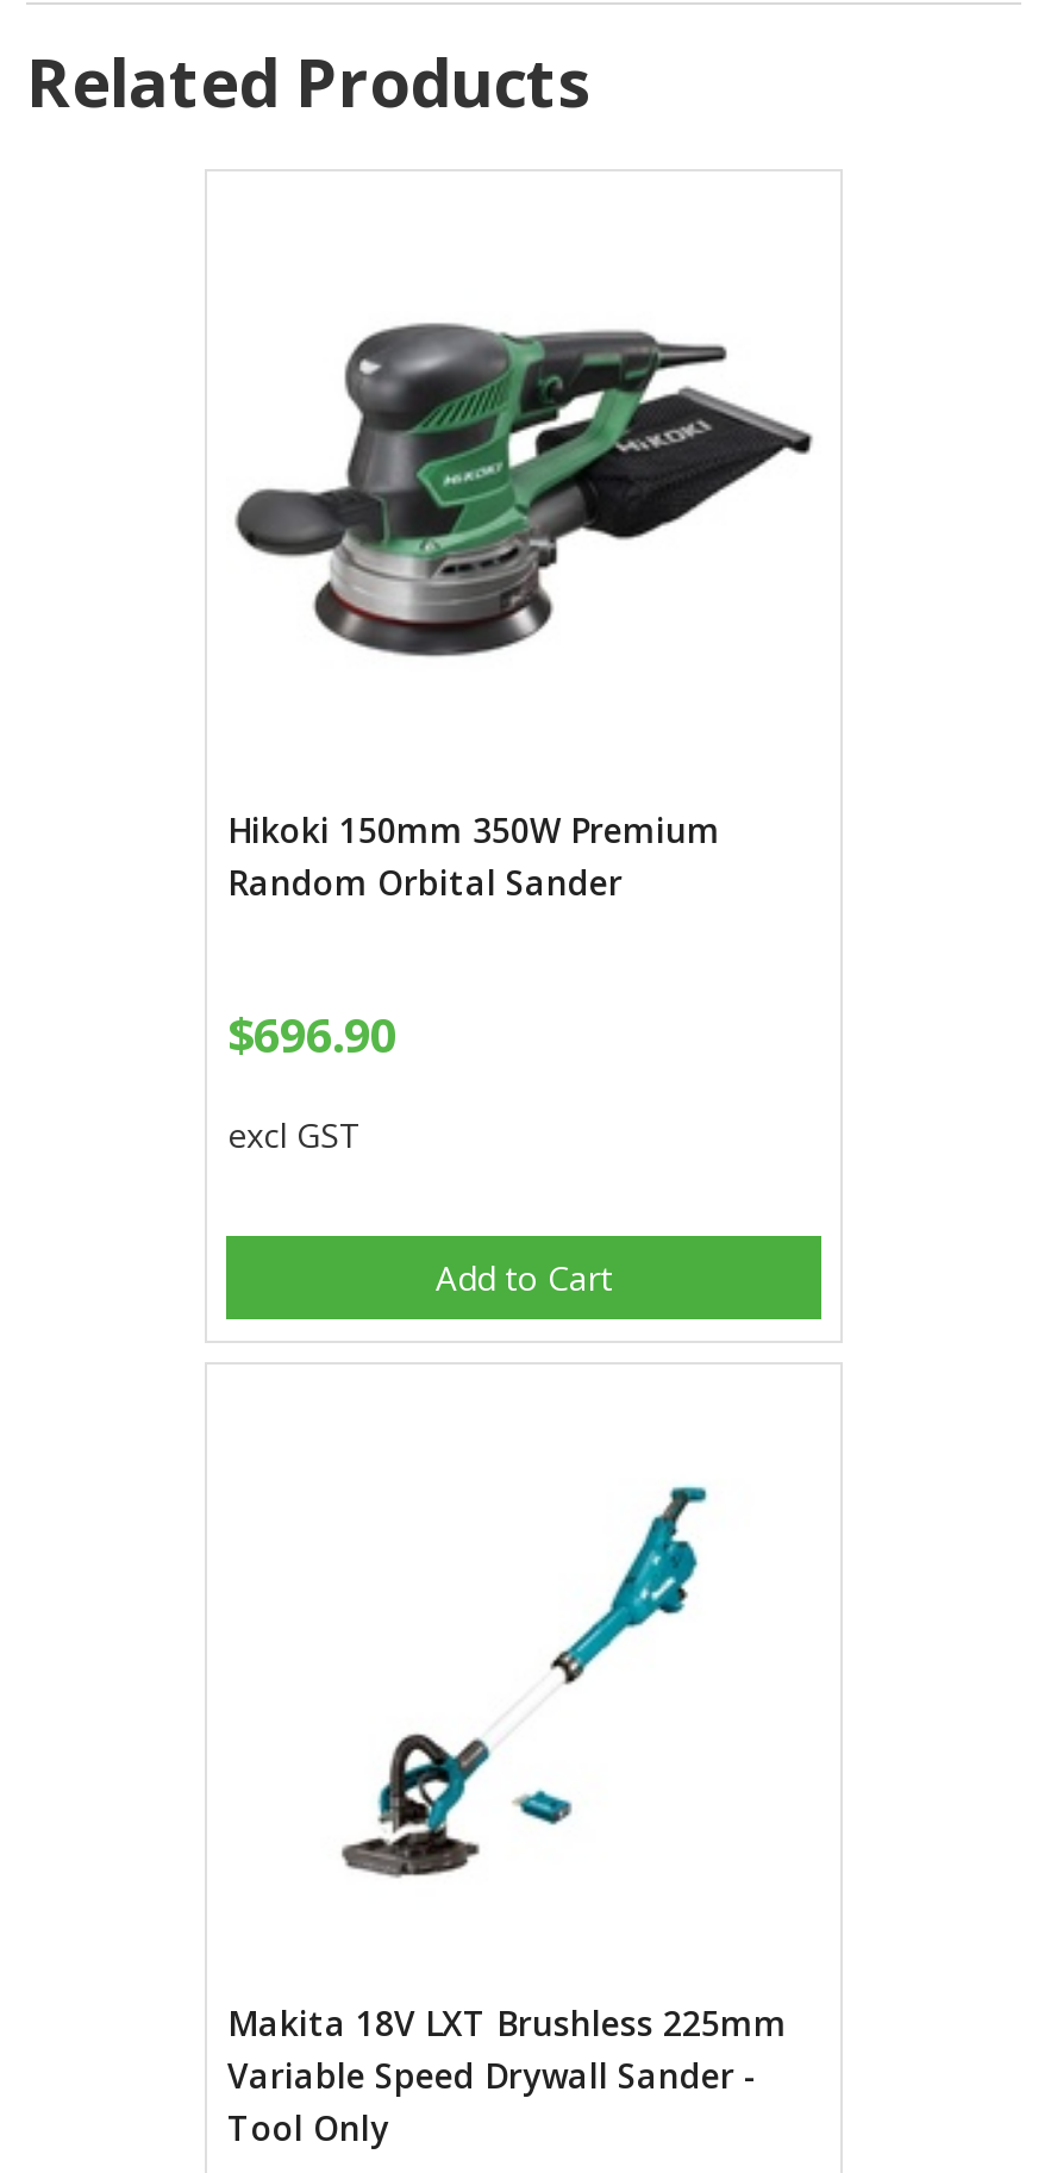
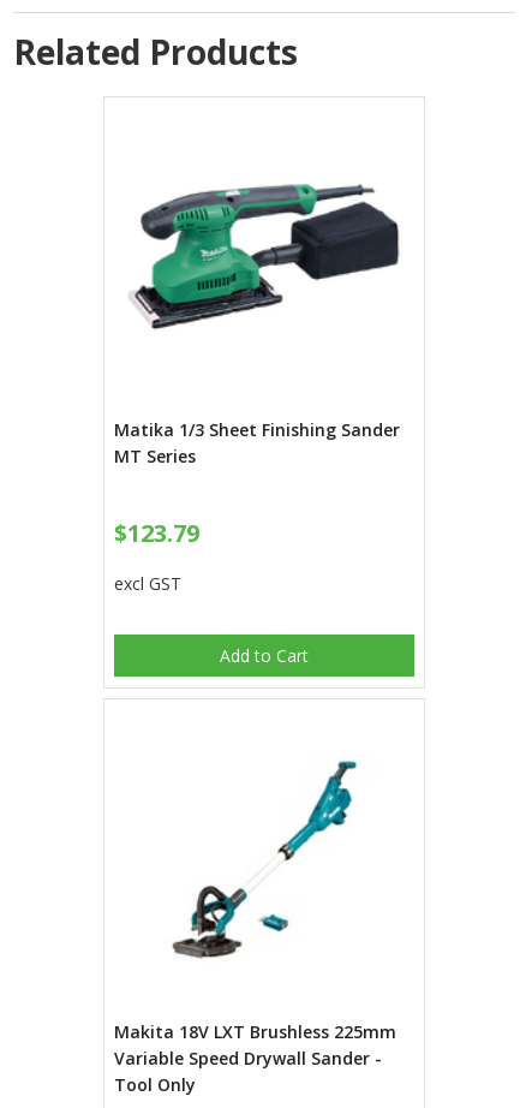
[233,321,814,660] [image] -> [119,174,410,342] [image]
[227,807,720,905] Hikoki 150mm 350W Premium | Random Orbital Sander -> [115,418,401,467] Matika 1/3 Sheet Finishing Sander | MT Series
[227,1002,396,1067] $696.90 -> [115,517,200,549] $123.79

